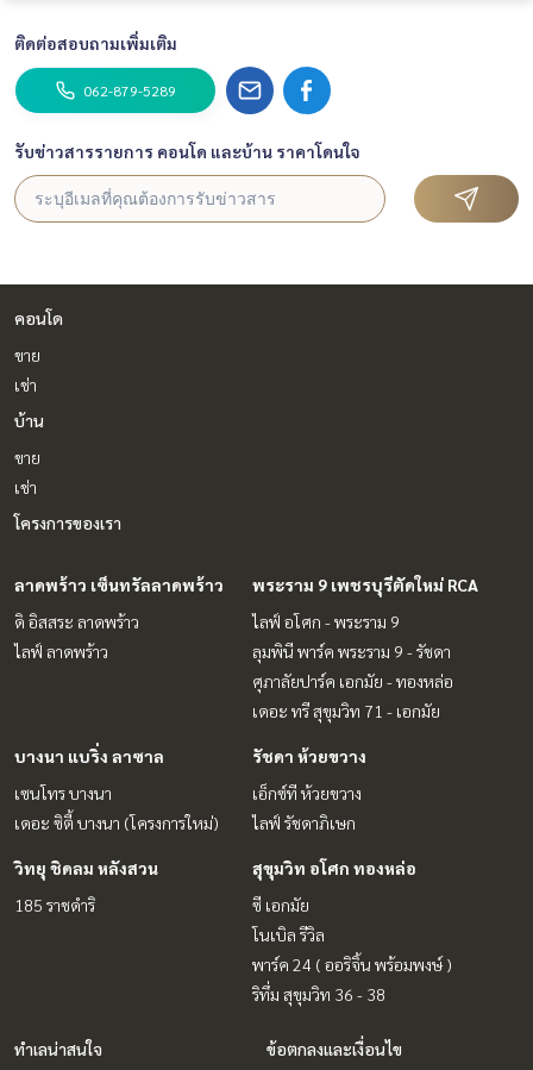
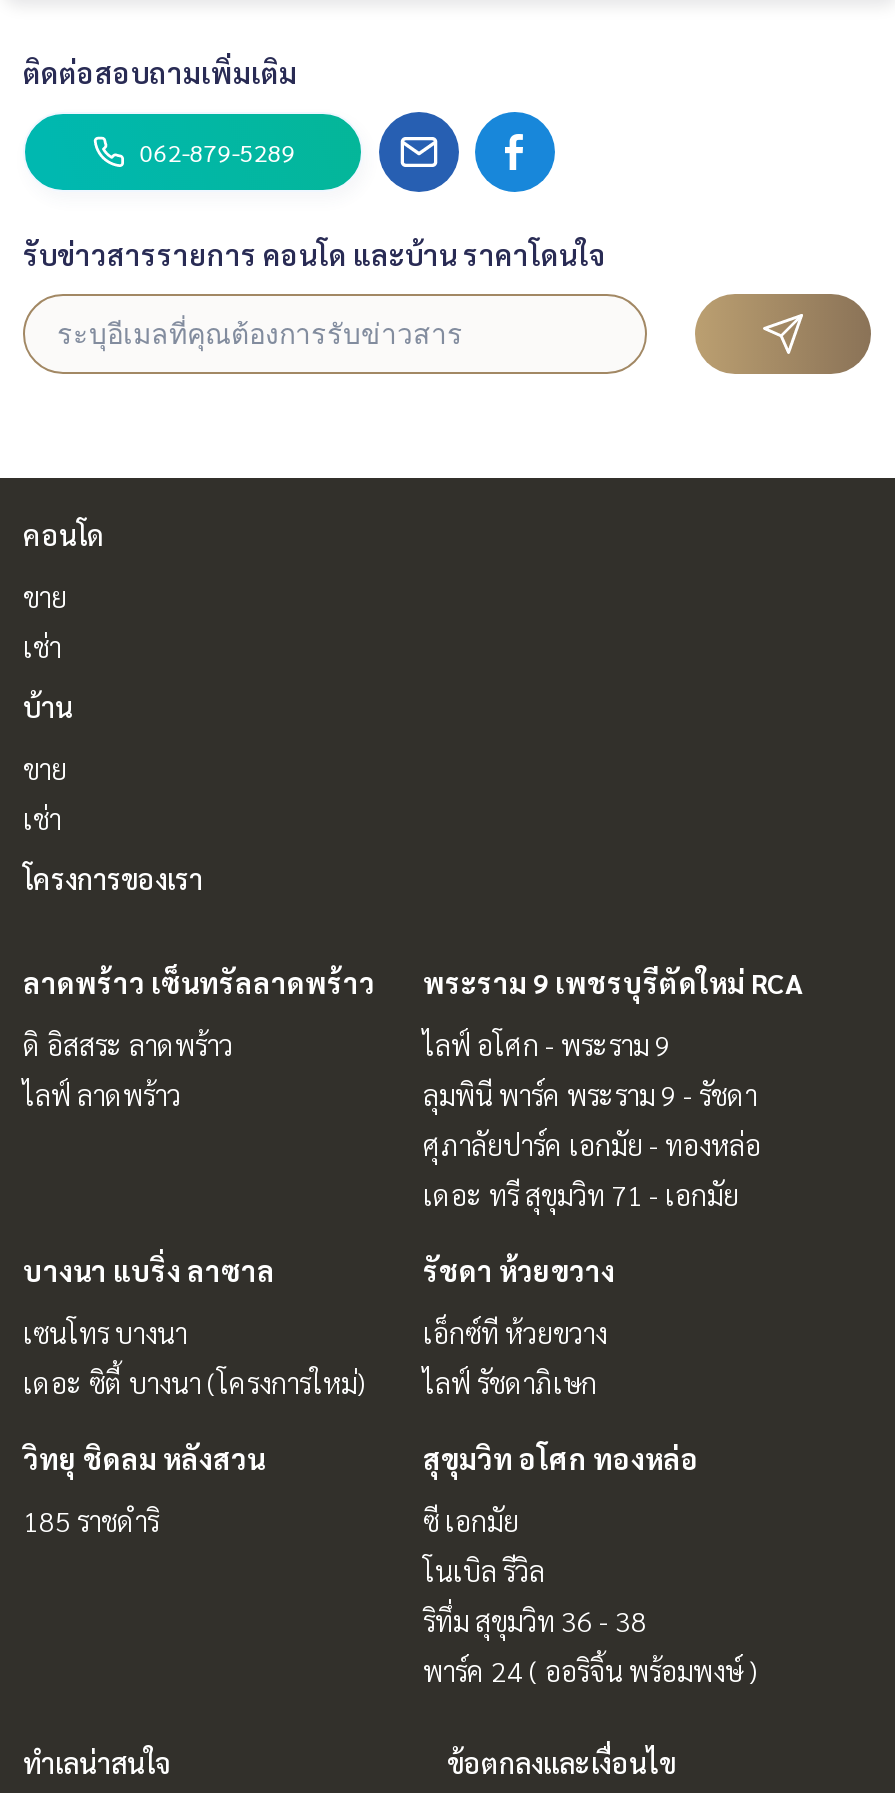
moved [252,954,452,975] -> [423,1652,759,1688]: พาร์ค 24 ( ออริจิ้น พร้อมพงษ์ )
moved [252,983,385,1005] -> [423,1602,647,1638]: ริทึ่ม สุขุมวิท 36 - 38

